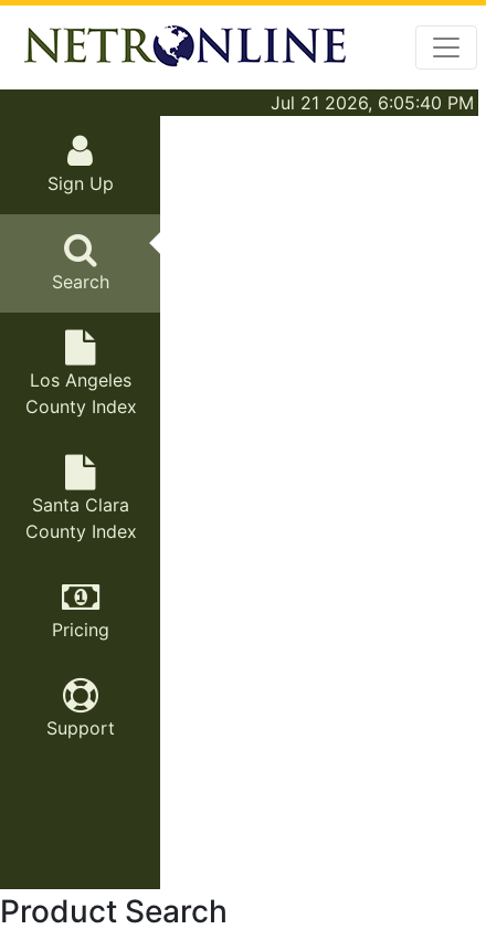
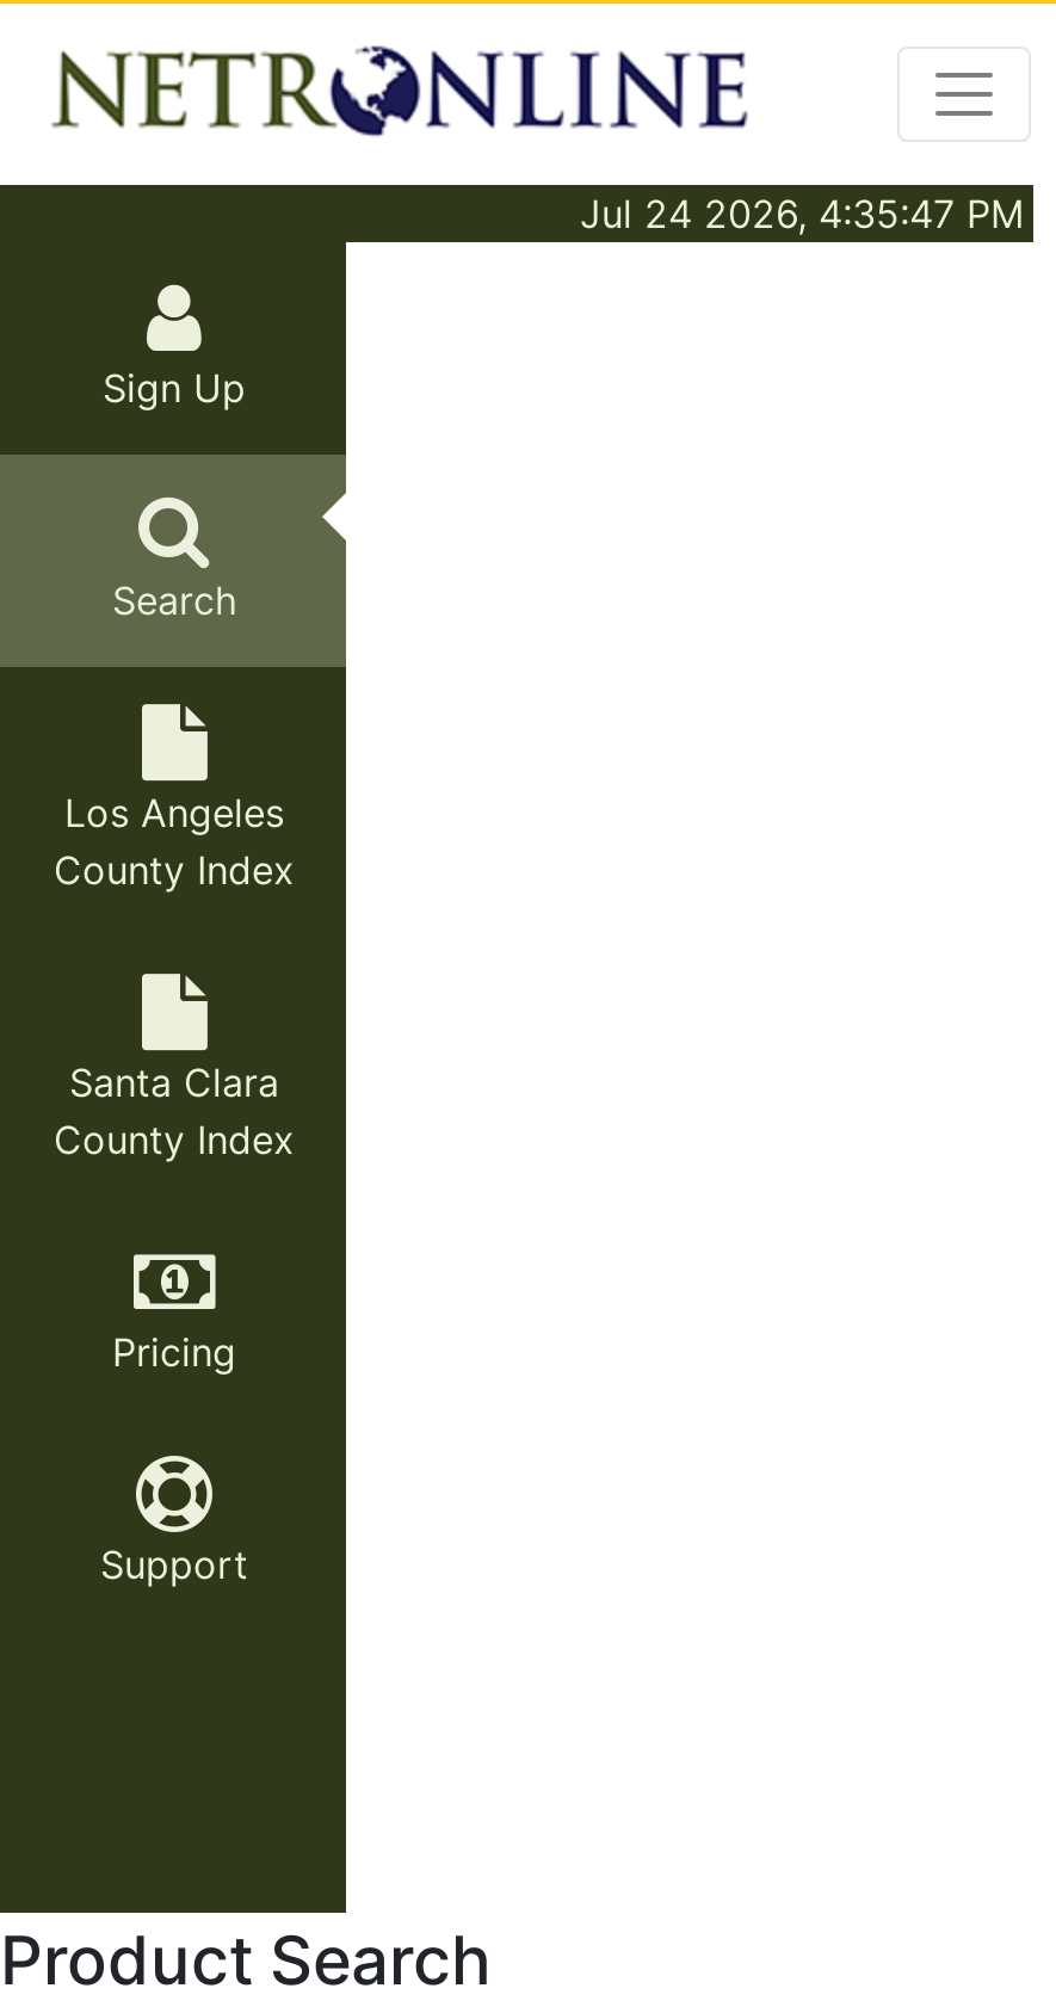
[271,92,474,114] Jul 21 2026, 6:05:40 PM -> [580,190,1024,237] Jul 24 2026, 4:35:47 PM

